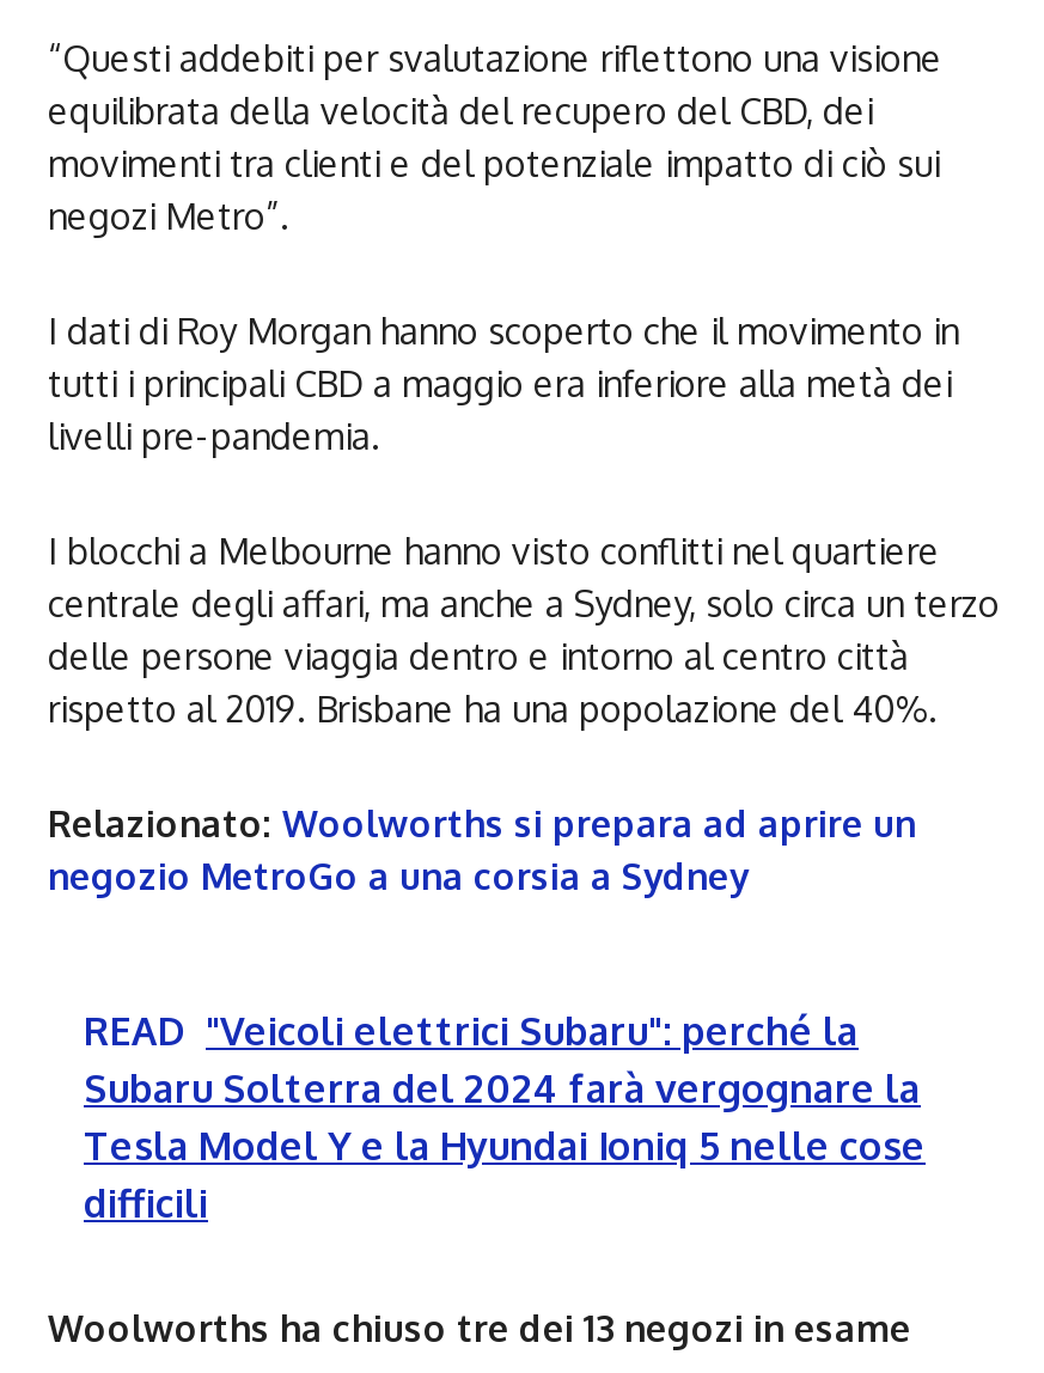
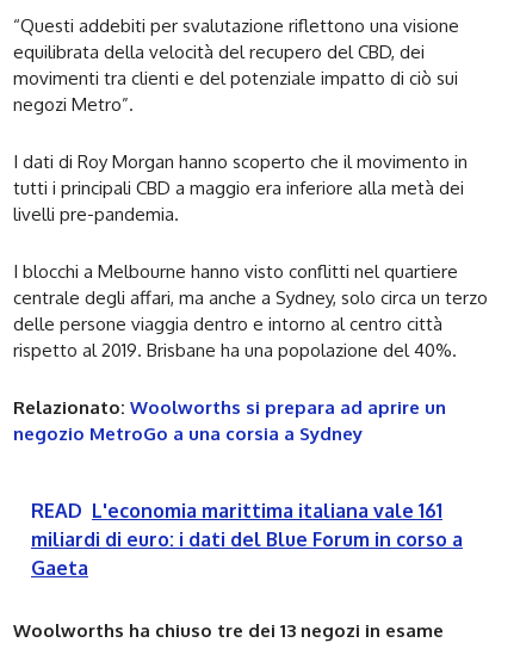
[84,1007,926,1227] READ "Veicoli elettrici Subaru": perché la | Subaru Solterra del 2024 farà vergognare la | Tesla Model Y e la Hyundai Ioniq 5 nelle cose | difficili -> [31,499,463,580] READ L'economia marittima italiana vale 161 | miliardi di euro: i dati del Blue Forum in corso a | Gaeta

